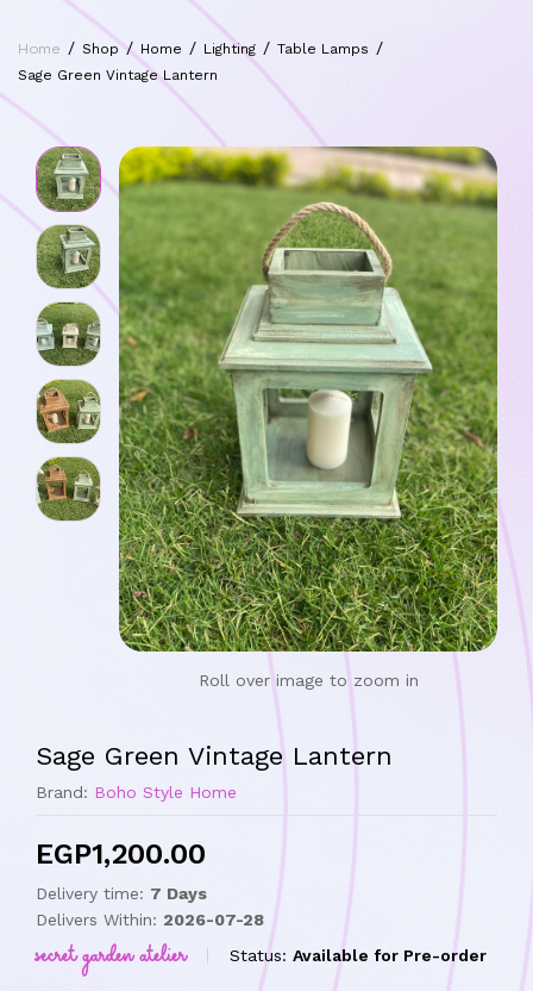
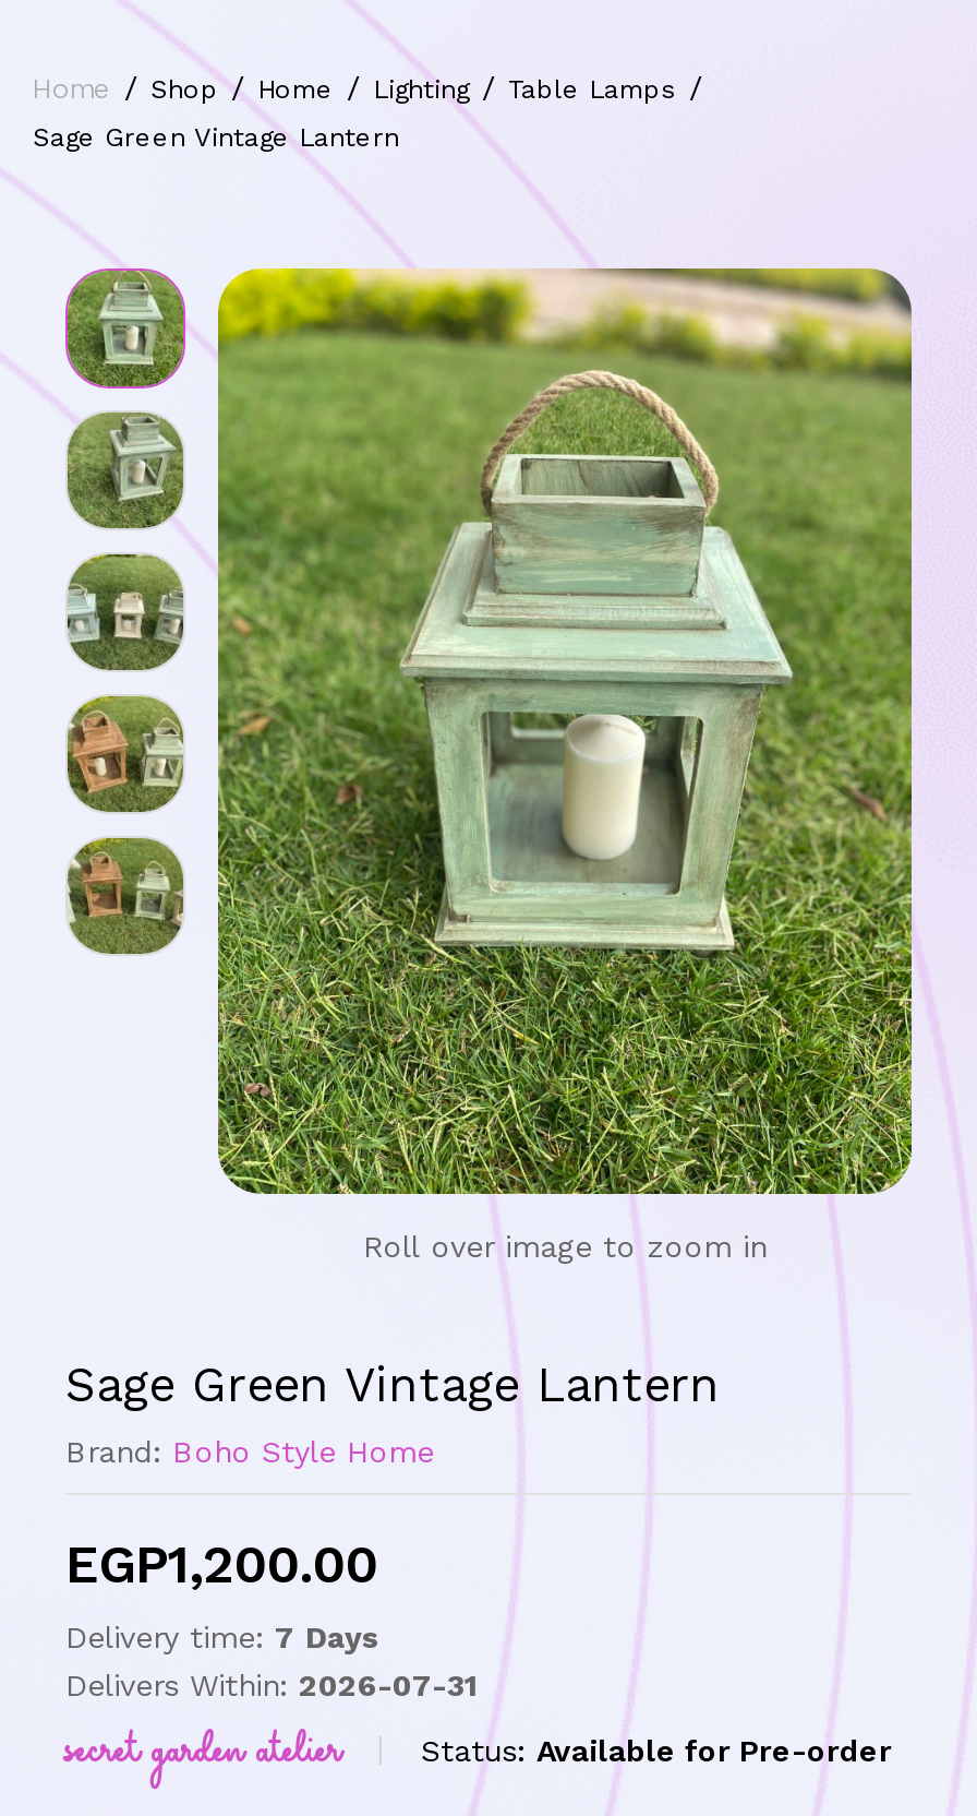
[36,910,264,929] Delivers Within: 2026-07-28 -> [65,1668,478,1703] Delivers Within: 2026-07-31

